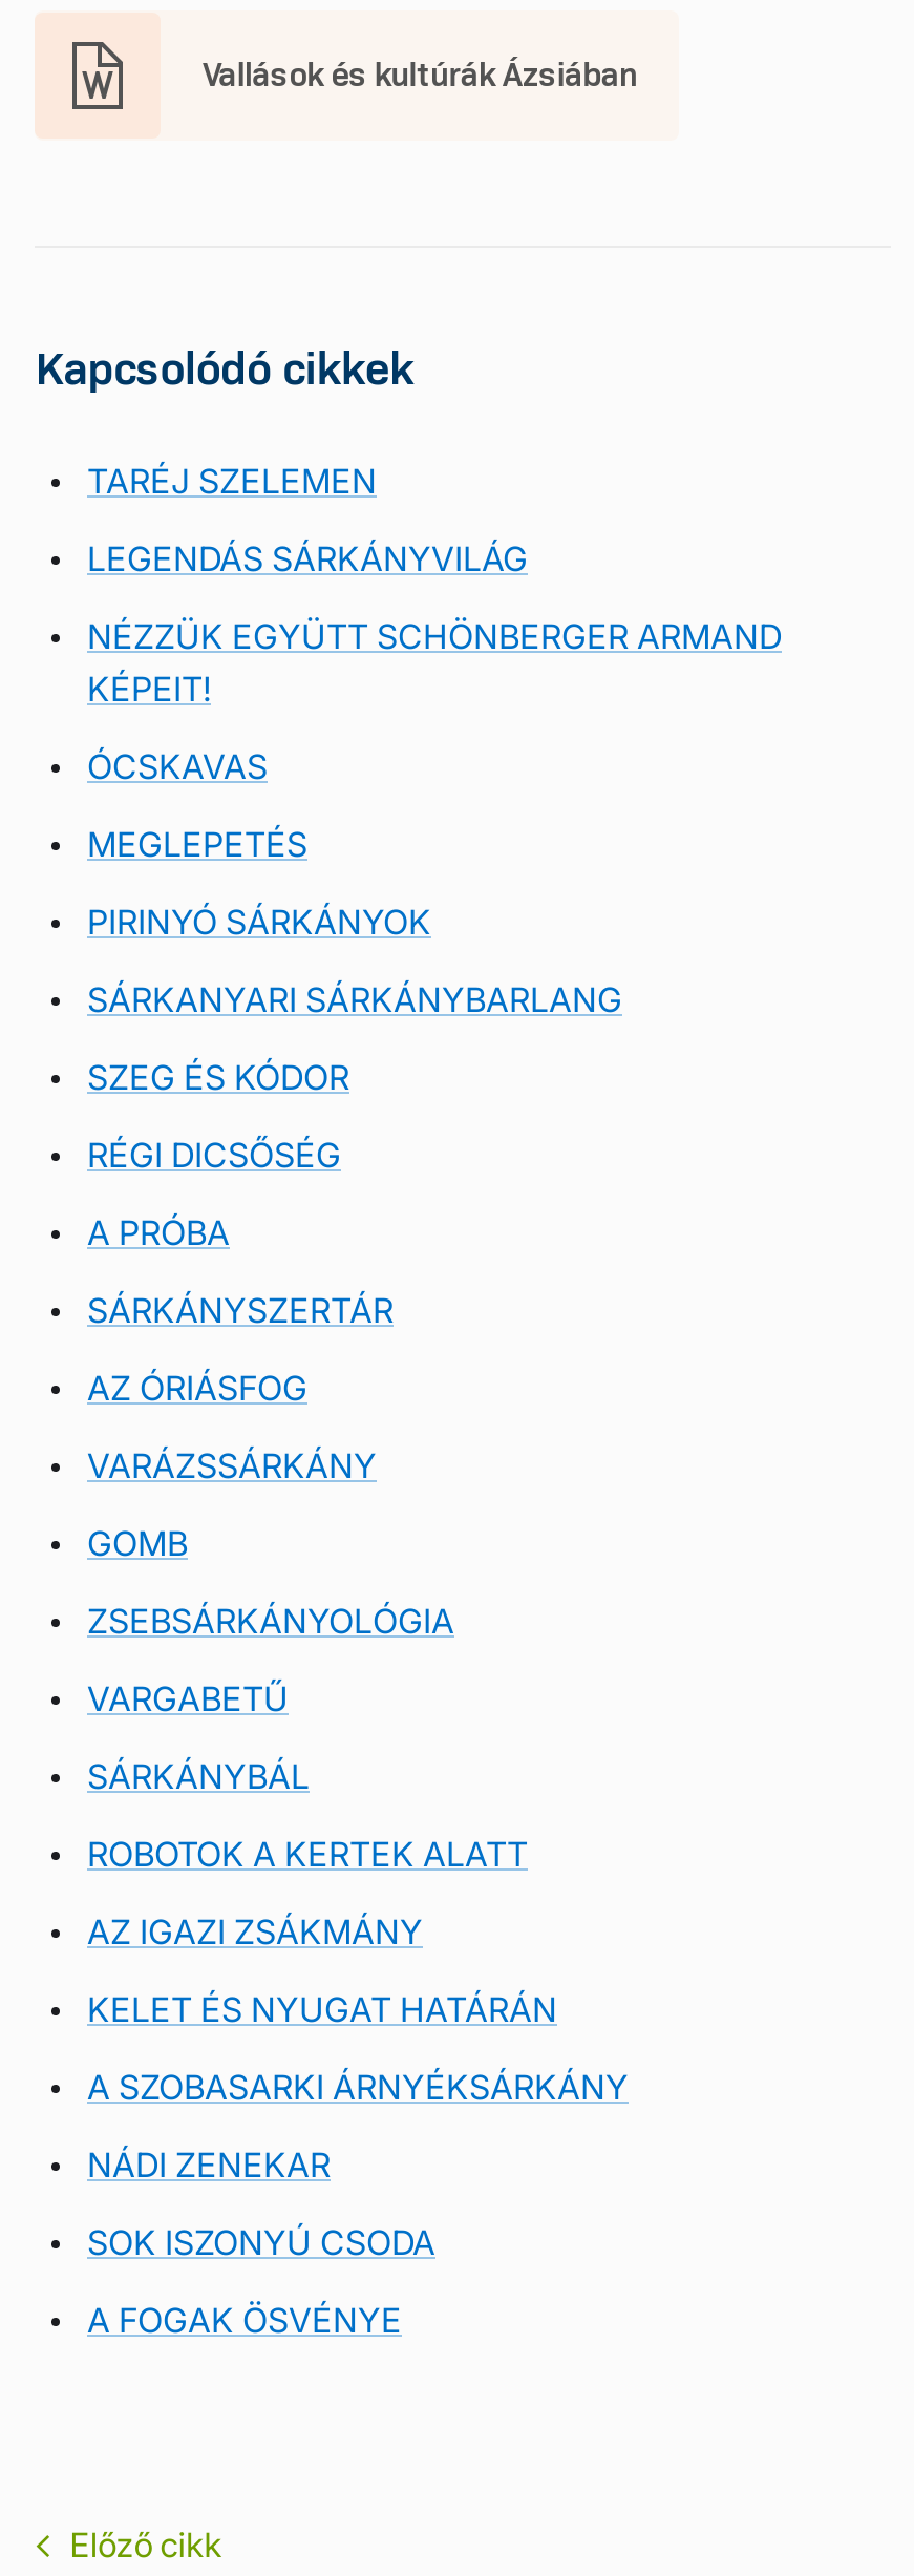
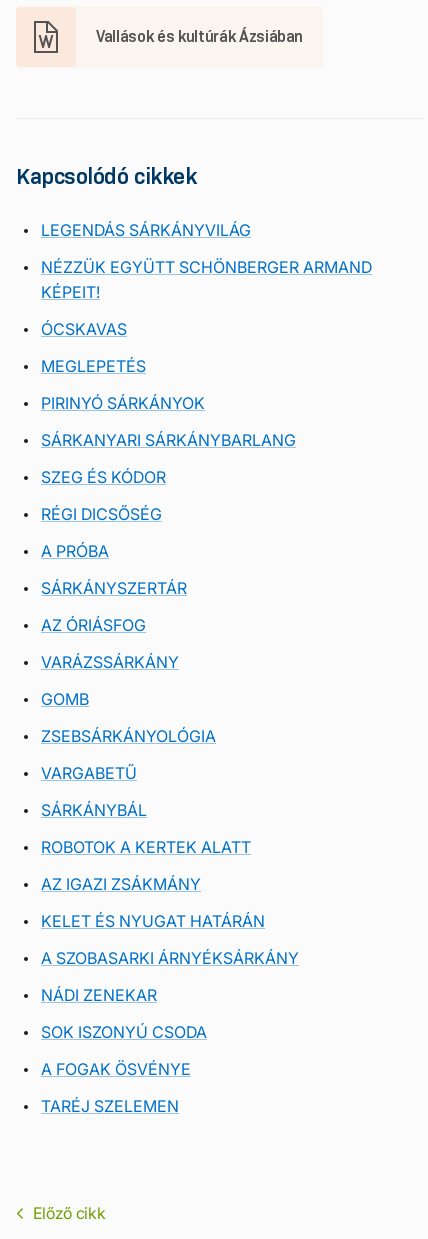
moved [87,460,377,502] -> [41,1096,179,1116]: TARÉJ SZELEMEN
moved [87,537,782,2341] -> [41,220,372,1079]: LEGENDÁS SÁRKÁNYVILÁG | NÉZZÜK EGYÜTT SCHÖNBERGER ARMAND | KÉPEIT! | ... | SOK ISZONYÚ CSODA | A FOGAK ÖSVÉNYE

